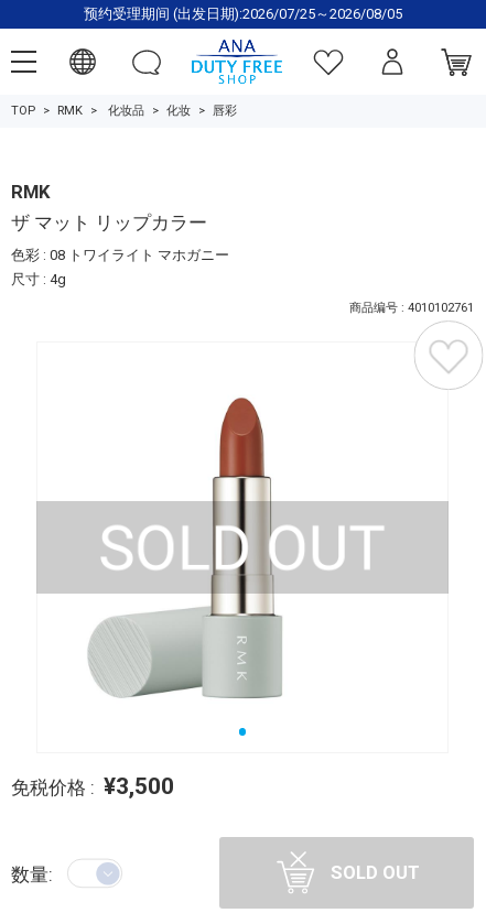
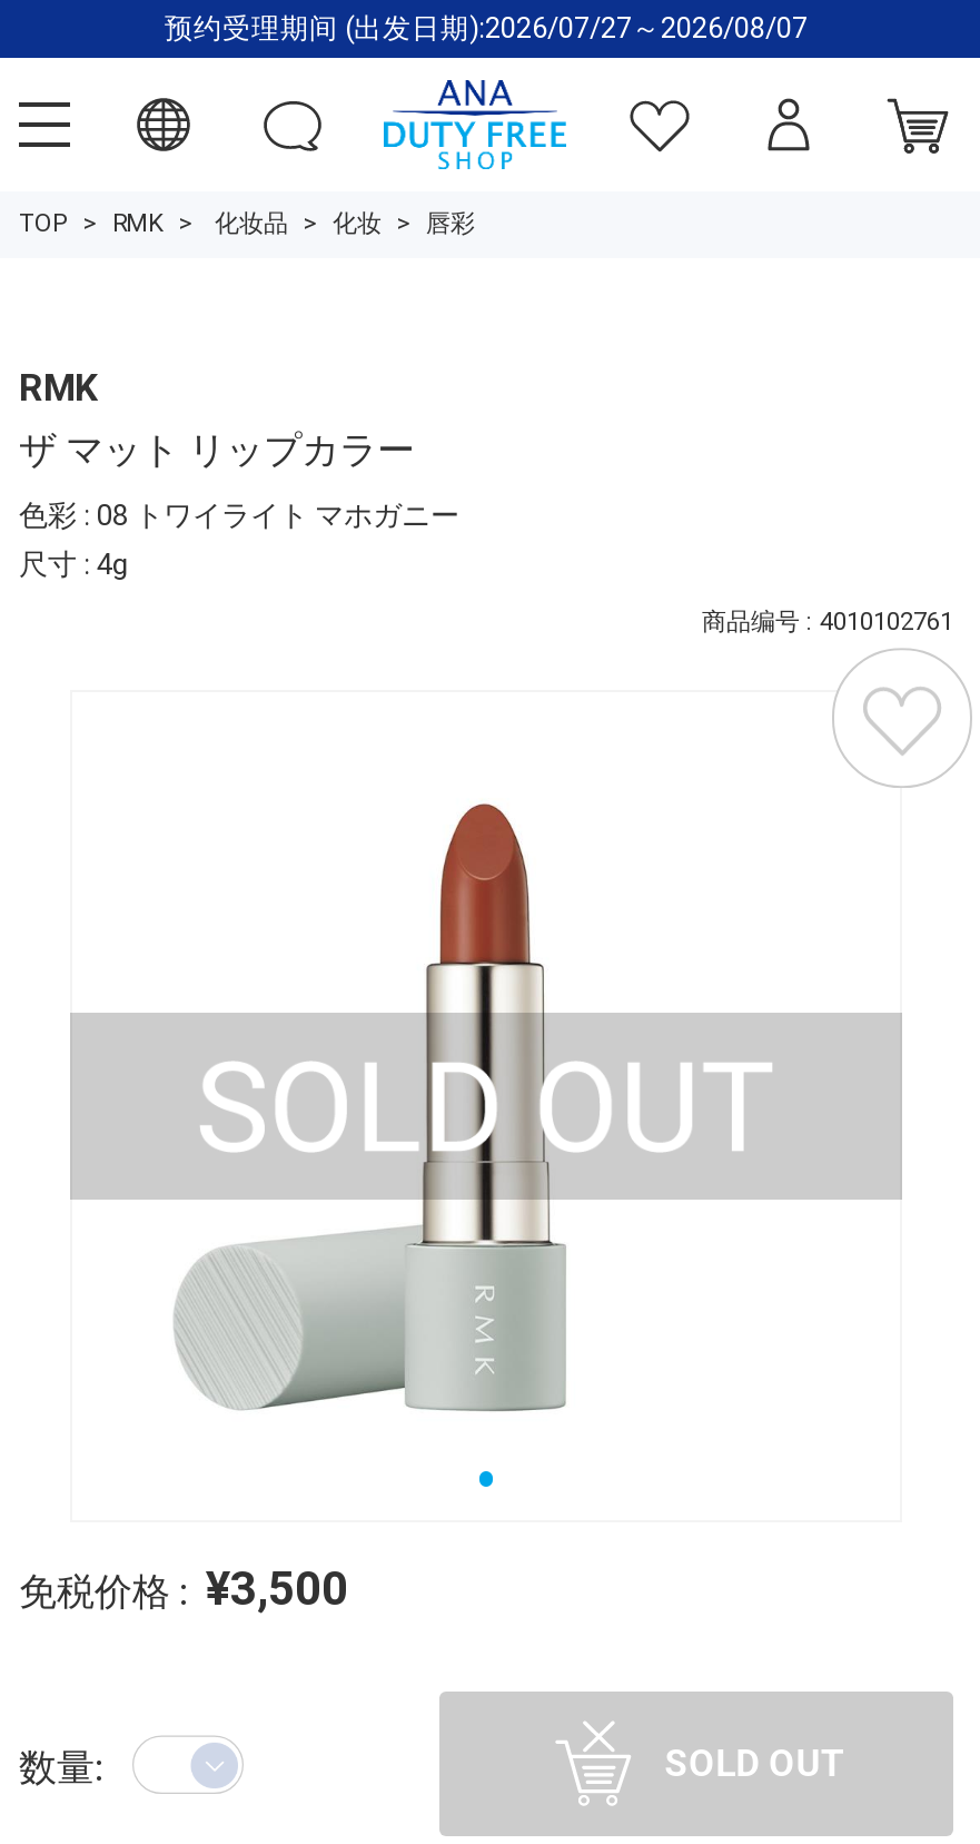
[83,6,402,22] 预约受理期间 (出发日期):2026/07/25～2026/08/05 -> [165,12,808,45] 预约受理期间 (出发日期):2026/07/27～2026/08/07

